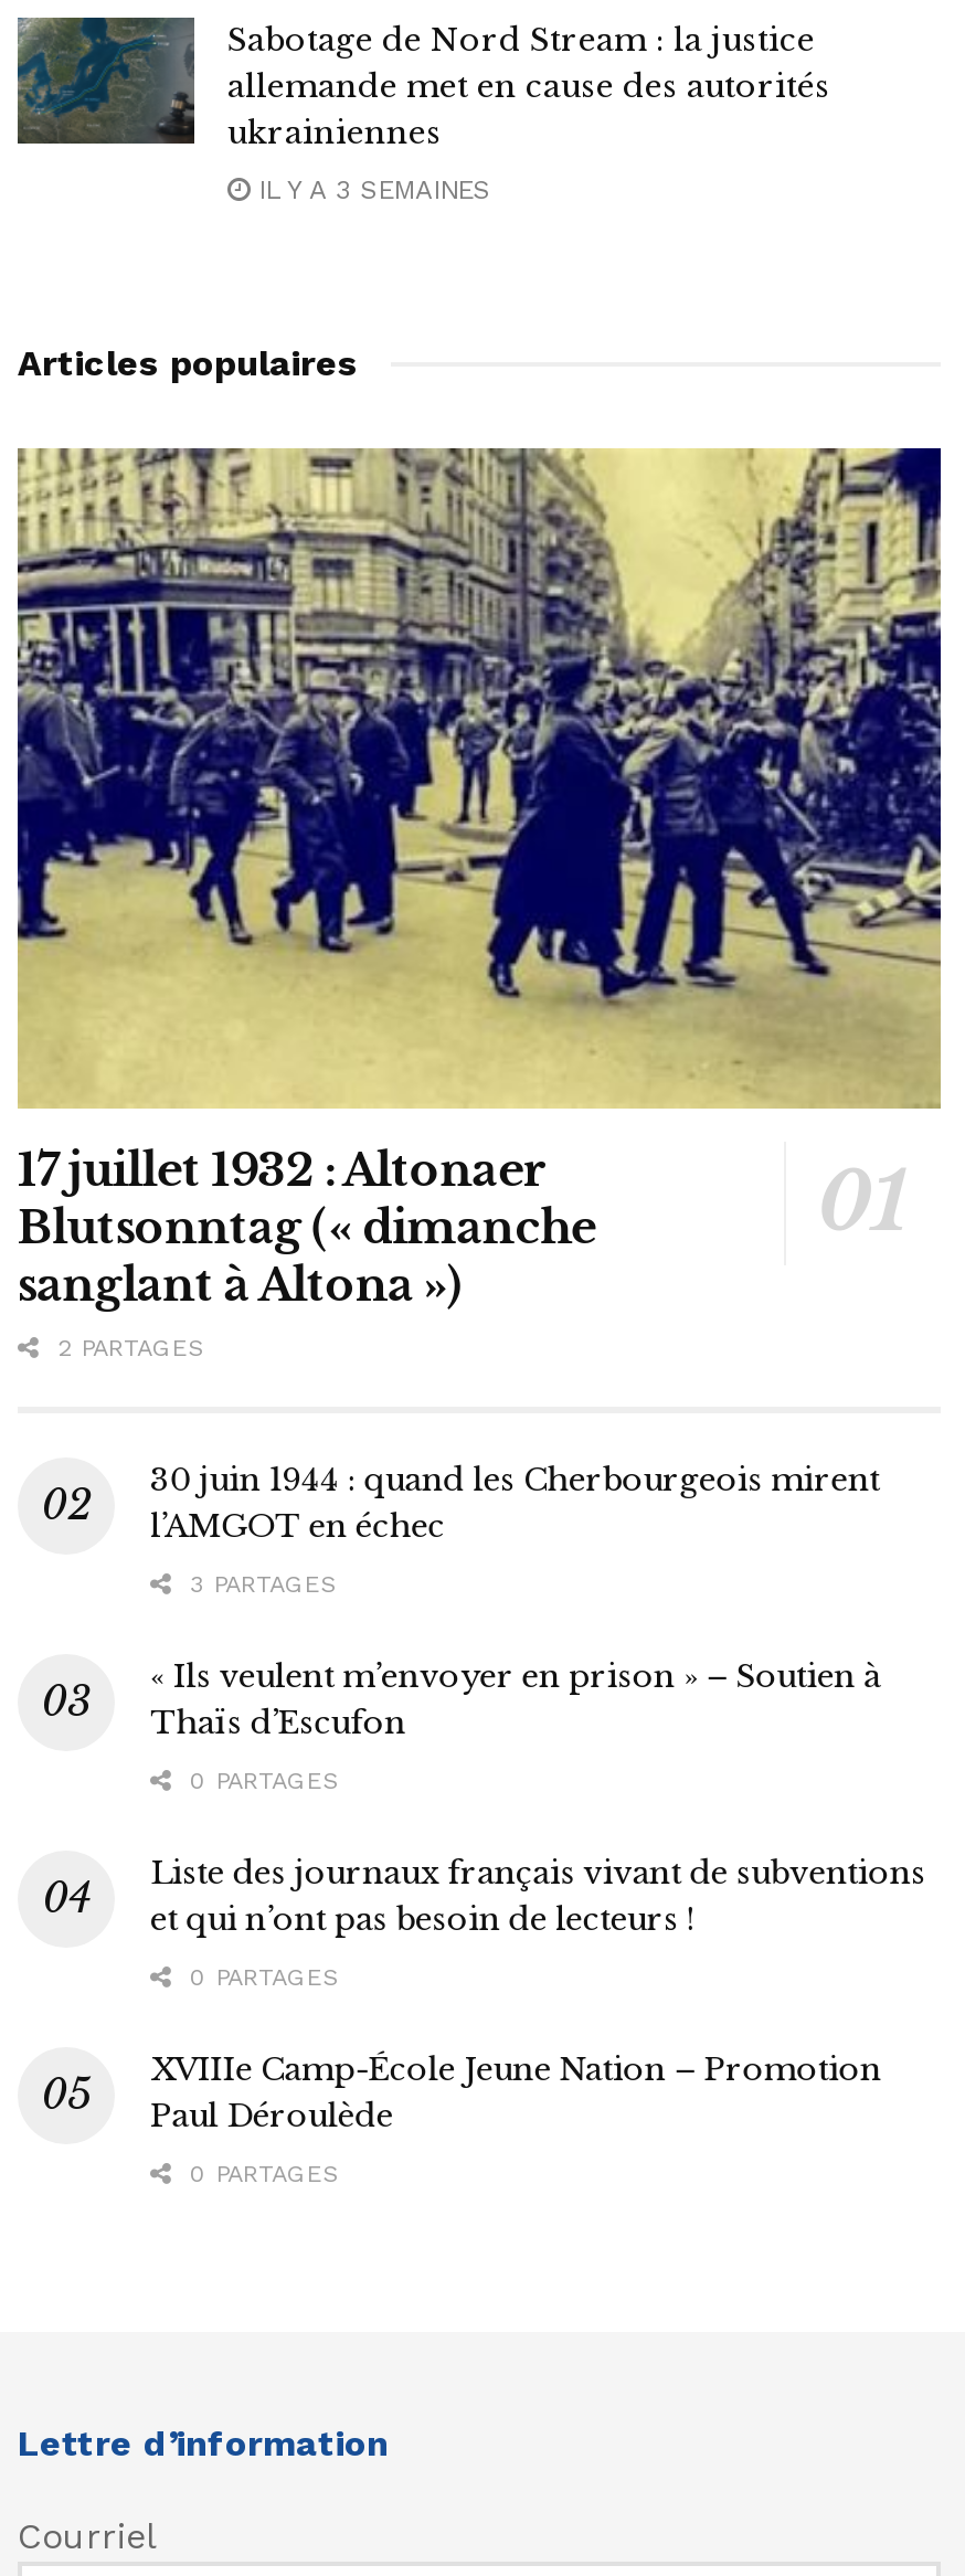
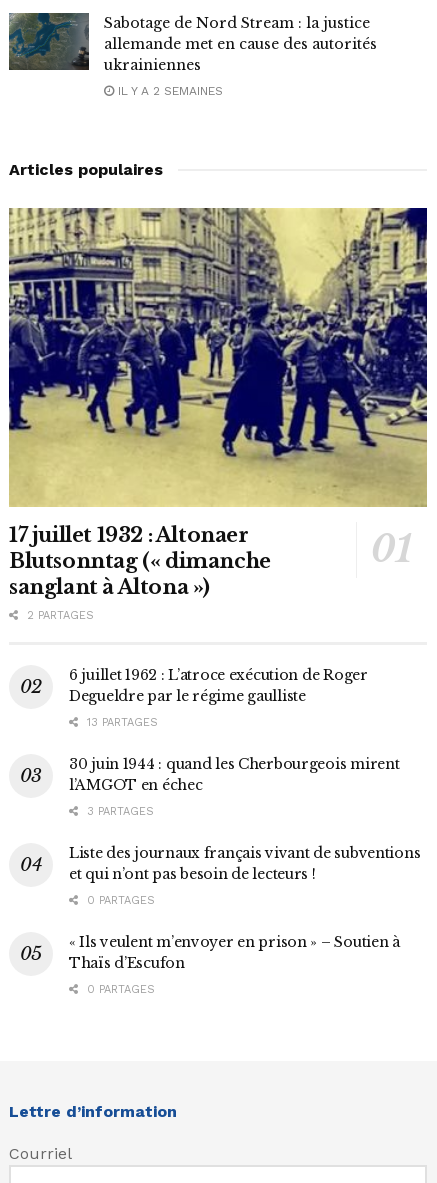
[250,174,490,205] IL Y A 3 SEMAINES -> [114,84,223,98] IL Y A 2 SEMAINES
none -> [69,666,368,729] 6 juillet 1962 : L’atroce exécution de Roger | Degueldre par le régime gaulliste | 13 PARTAGES
moved [150,1459,880,1598] -> [69,755,399,818]: 30 juin 1944 : quand les Cherbourgeois mirent | l’AMGOT en échec | 3 PARTAGES
moved [150,1656,881,1742] -> [69,933,400,972]: « Ils veulent m’envoyer en prison » – Soutien à | Thaïs d’Escufon
[181,1766,340,1795] 0 PARTAGES -> none
[150,2049,882,2135] XVIIIe Camp-École Jeune Nation – Promotion | Paul Déroulède -> none

